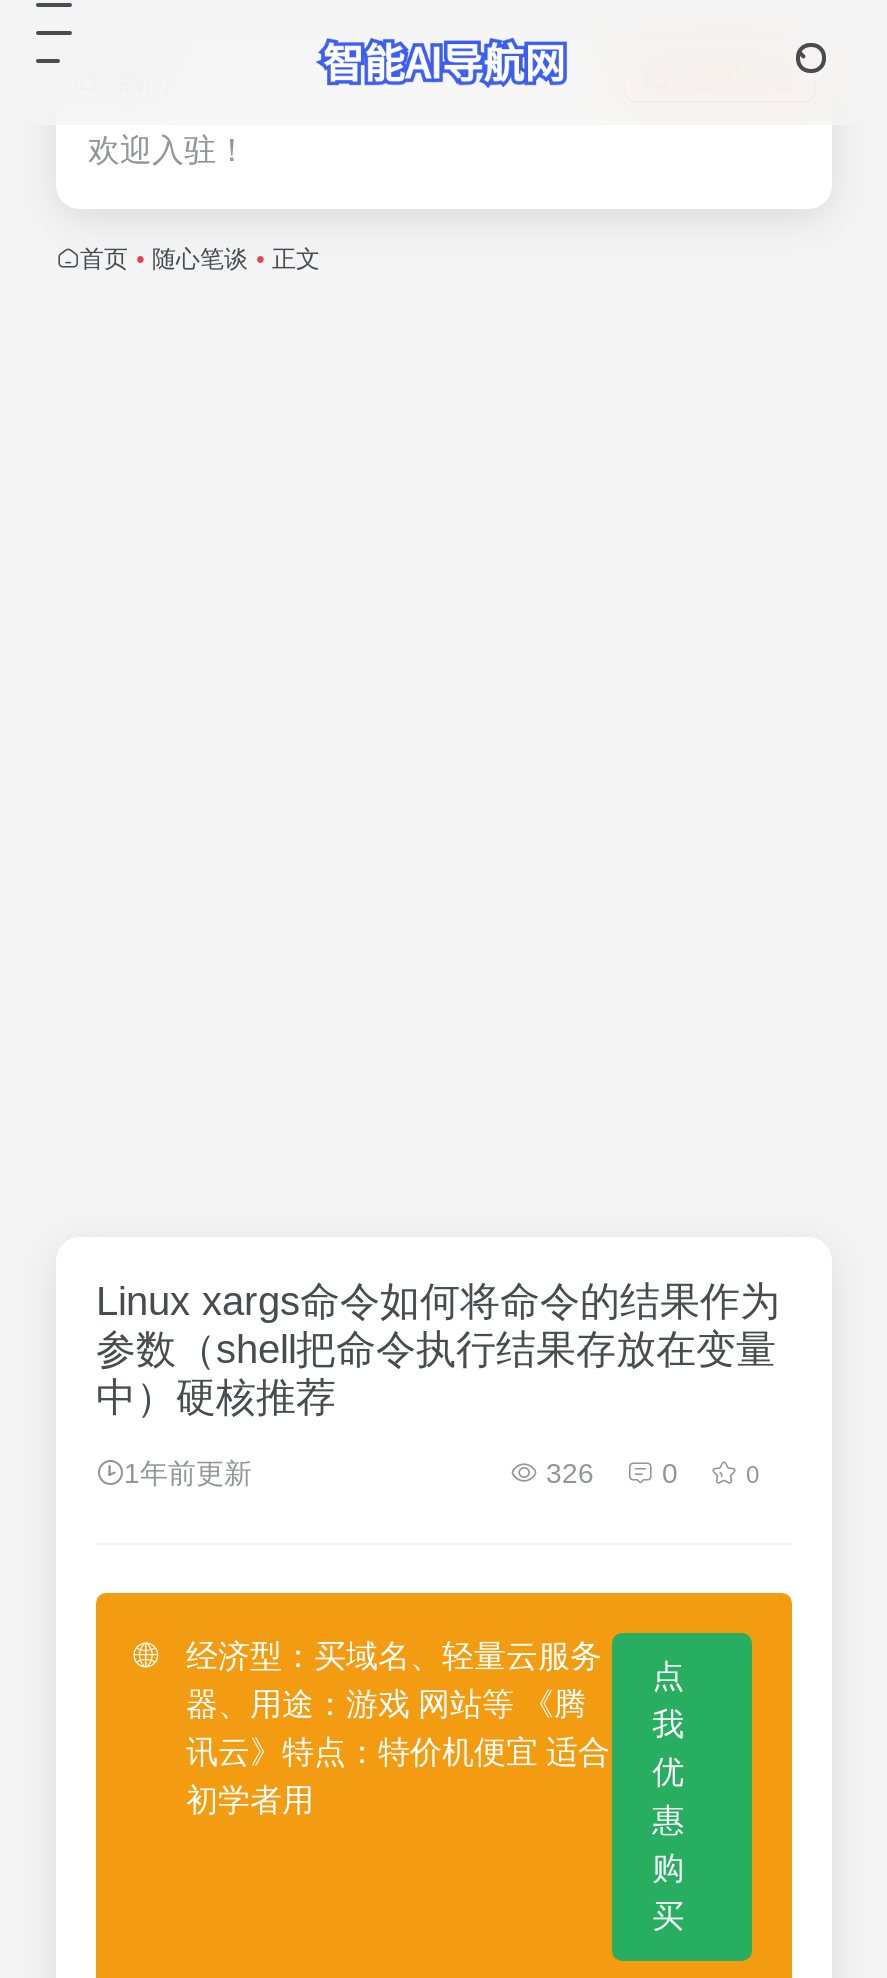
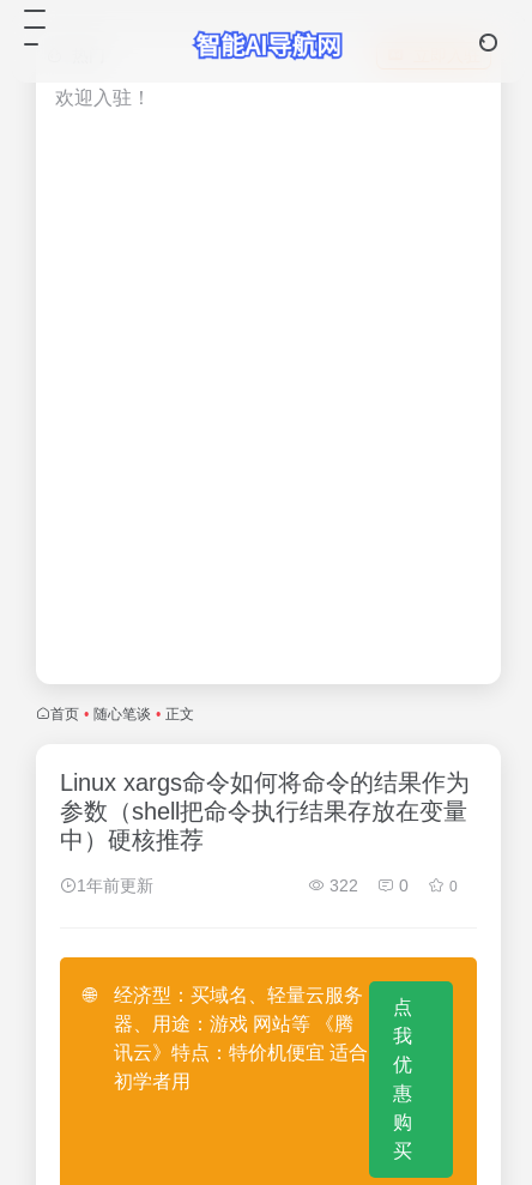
moved [80,245,320,273] -> [50,706,194,723]: 首页 • 随心笔谈 • 正文
[538,1457,678,1489] 326 0 -> [325,876,409,895] 322 0

